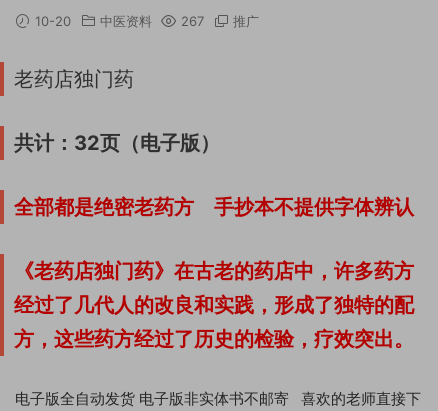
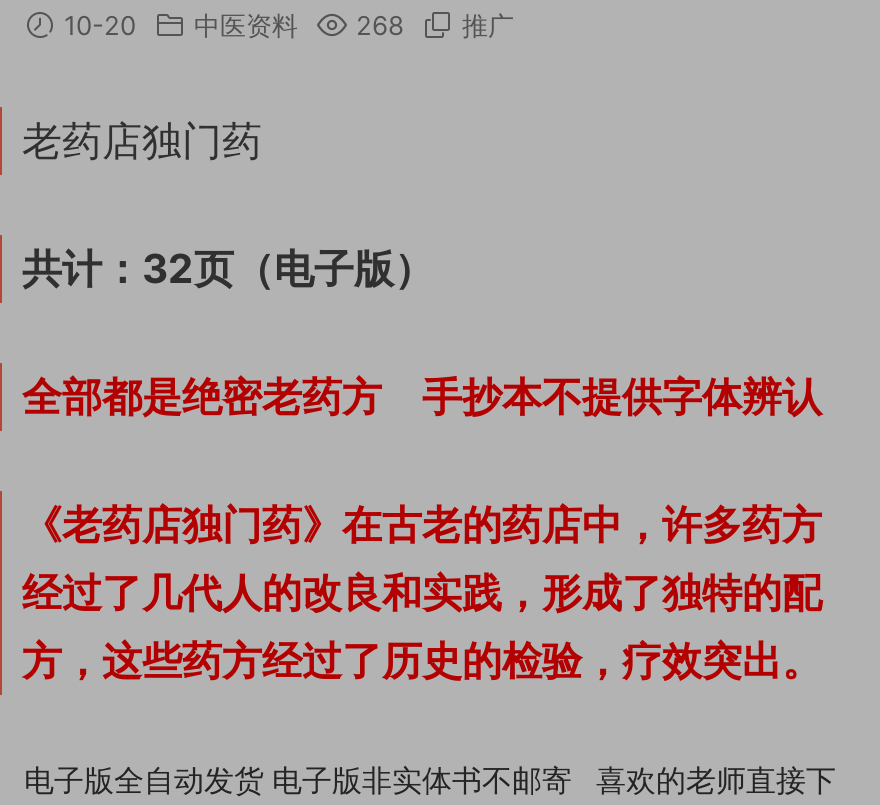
[31,13,259,29] 10-20 中医资料 267 推广 -> [56,9,514,41] 10-20 中医资料 268 推广

